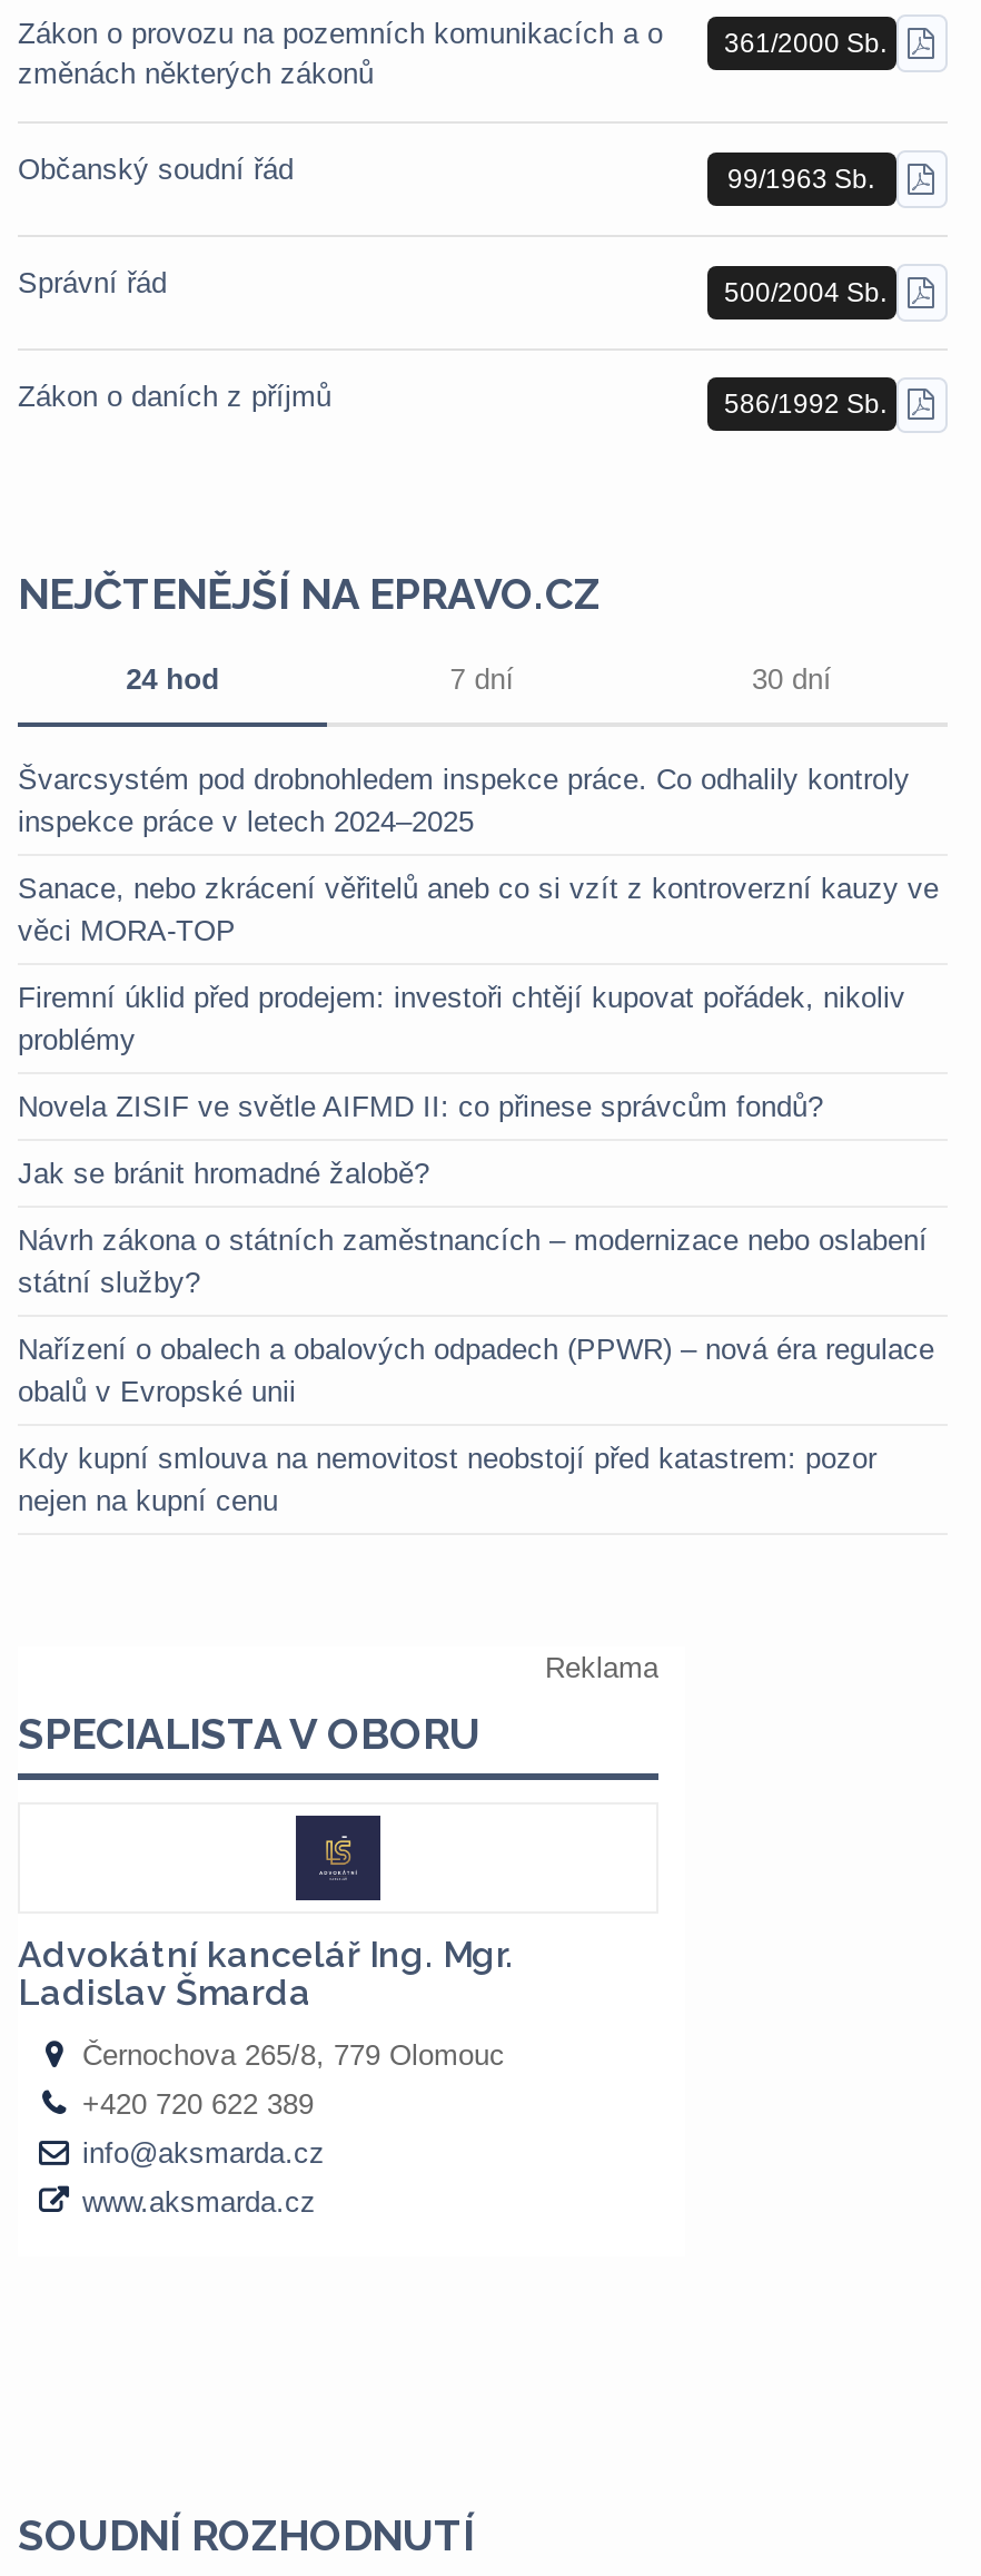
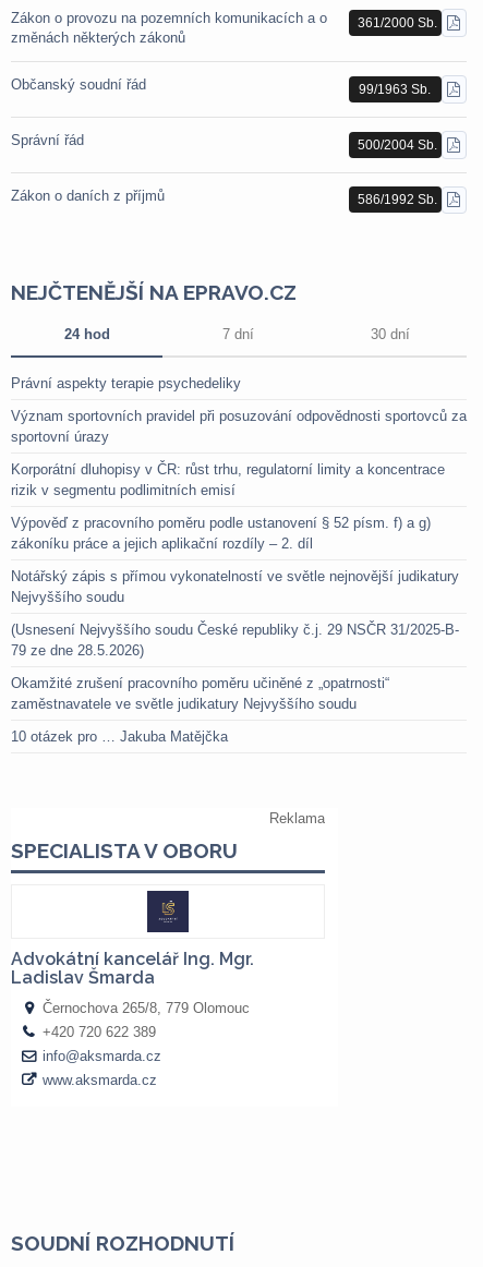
[18,763,910,839] Švarcsystém pod drobnohledem inspekce práce. Co odhalily kontroly | inspekce práce v letech 2024–2025 -> [11,375,241,392] Právní aspekty terapie psychedeliky
[18,872,939,948] Sanace, nebo zkrácení věřitelů aneb co si vzít z kontroverzní kauzy ve | věci MORA-TOP -> [11,408,467,445] Význam sportovních pravidel při posuzování odpovědnosti sportovců za | sportovní úrazy
[18,981,905,1057] Firemní úklid před prodejem: investoři chtějí kupovat pořádek, nikoliv | problémy -> [11,461,445,499] Korporátní dluhopisy v ČR: růst trhu, regulatorní limity a koncentrace | rizik v segmentu podlimitních emisí
[18,1090,823,1124] Novela ZISIF ve světle AIFMD II: co přinese správcům fondů? -> [11,515,431,552] Výpověď z pracovního poměru podle ustanovení § 52 písm. f) a g) | zákoníku práce a jejich aplikační rozdíly – 2. díl
[18,1157,429,1190] Jak se bránit hromadné žalobě? -> [11,568,459,605] Notářský zápis s přímou vykonatelností ve světle nejnovější judikatury | Nejvyššího soudu
[18,1224,928,1300] Návrh zákona o státních zaměstnancích – modernizace nebo oslabení | státní služby? -> [11,622,459,659] (Usnesení Nejvyššího soudu České republiky č.j. 29 NSČR 31/2025-B- | 79 ze dne 28.5.2026)
[18,1333,934,1409] Nařízení o obalech a obalových odpadech (PPWR) – nová éra regulace | obalů v Evropské unii -> [11,675,389,712] Okamžité zrušení pracovního poměru učiněné z „opatrnosti“ | zaměstnavatele ve světle judikatury Nejvyššího soudu
[18,1442,876,1518] Kdy kupní smlouva na nemovitost neobstojí před katastrem: pozor | nejen na kupní cenu -> [11,729,228,745] 10 otázek pro … Jakuba Matějčka

